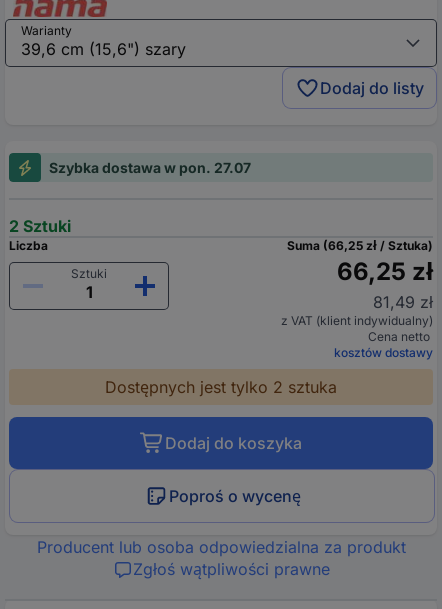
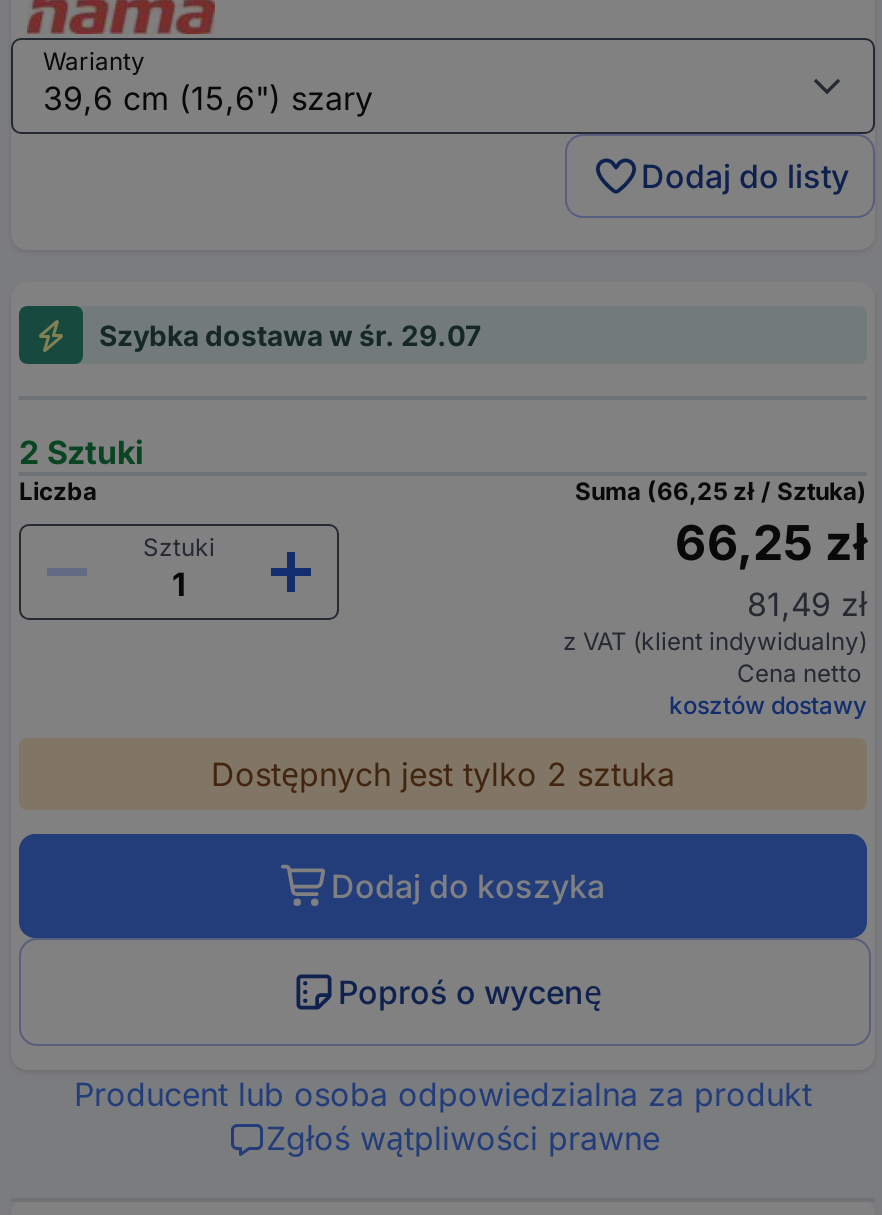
[49,159,251,176] Szybka dostawa w pon. 27.07 -> [99,319,481,353] Szybka dostawa w śr. 29.07

